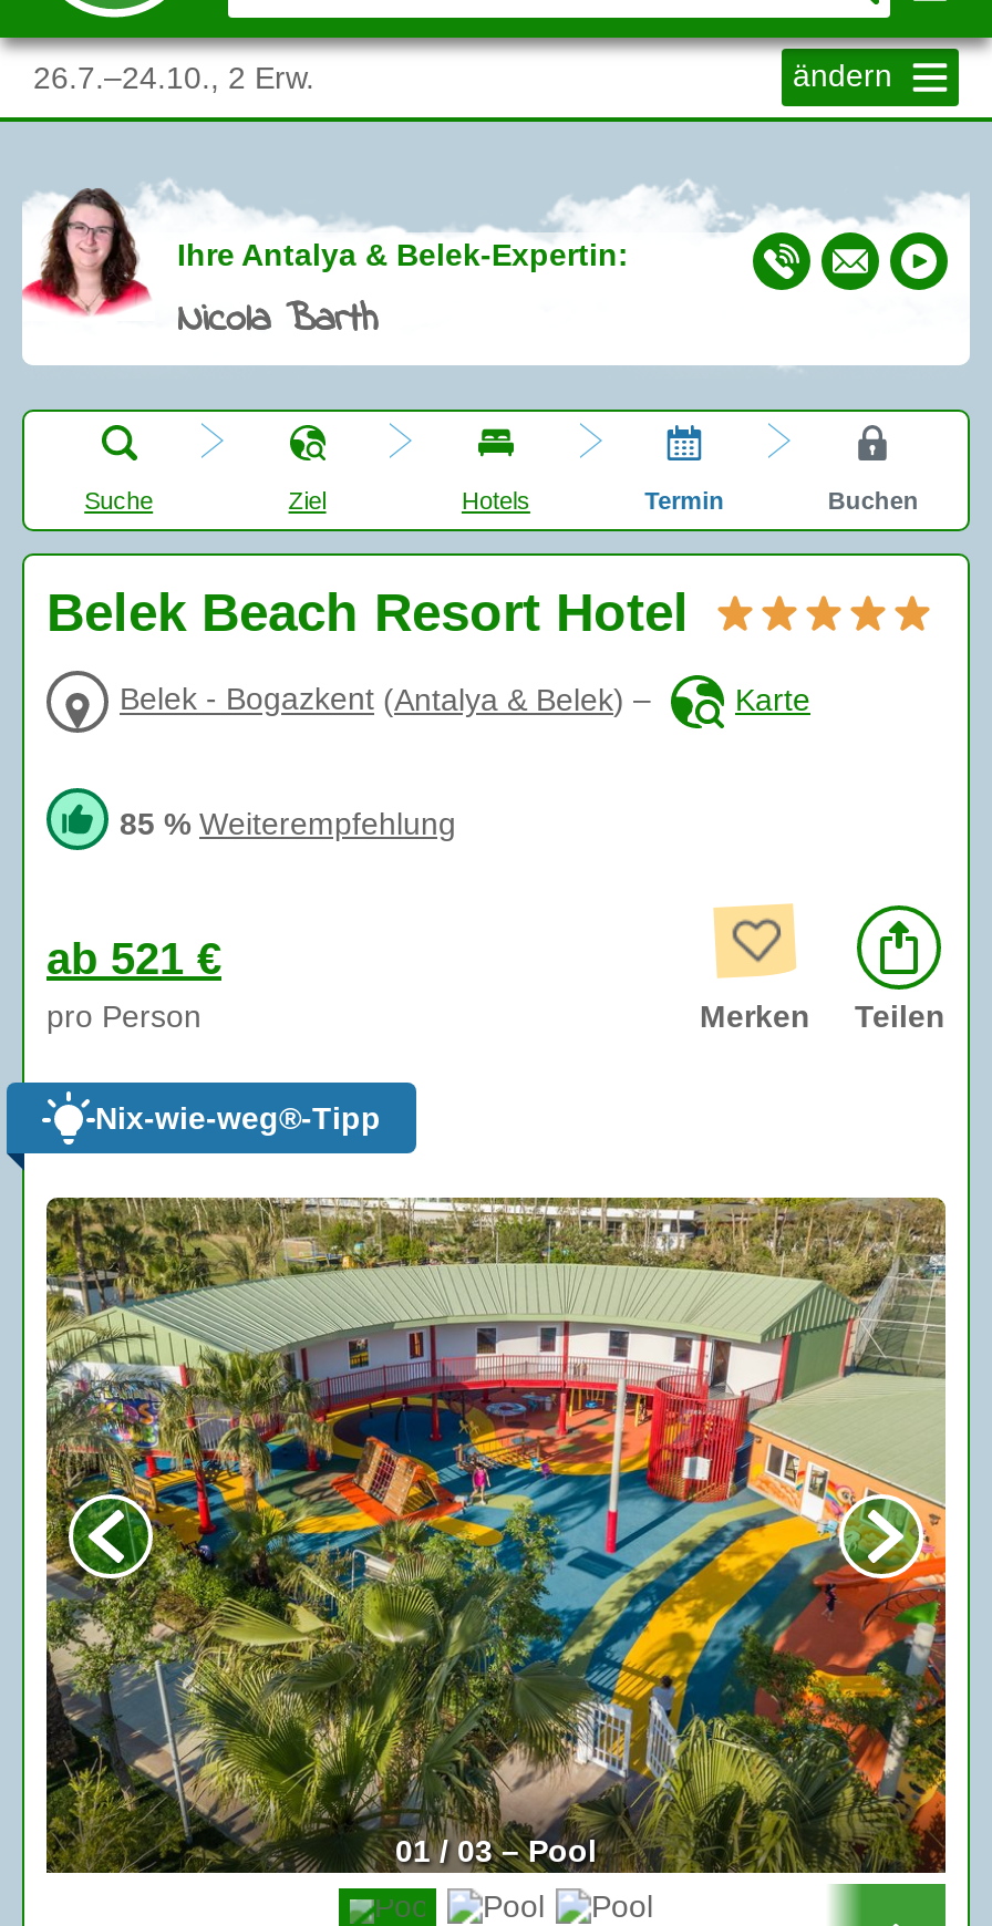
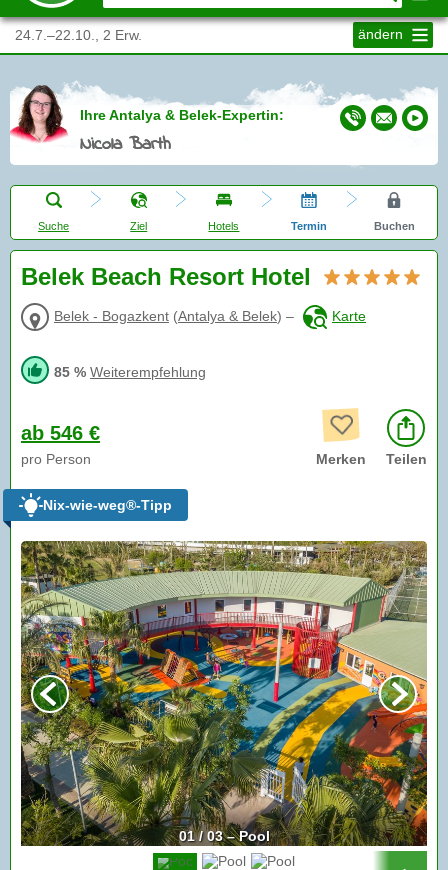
[33,60,314,95] 26.7.–24.10., 2 Erw. -> [15,27,142,43] 24.7.–22.10., 2 Erw.
[46,935,221,984] ab 521 € -> [21,422,100,444] ab 546 €

